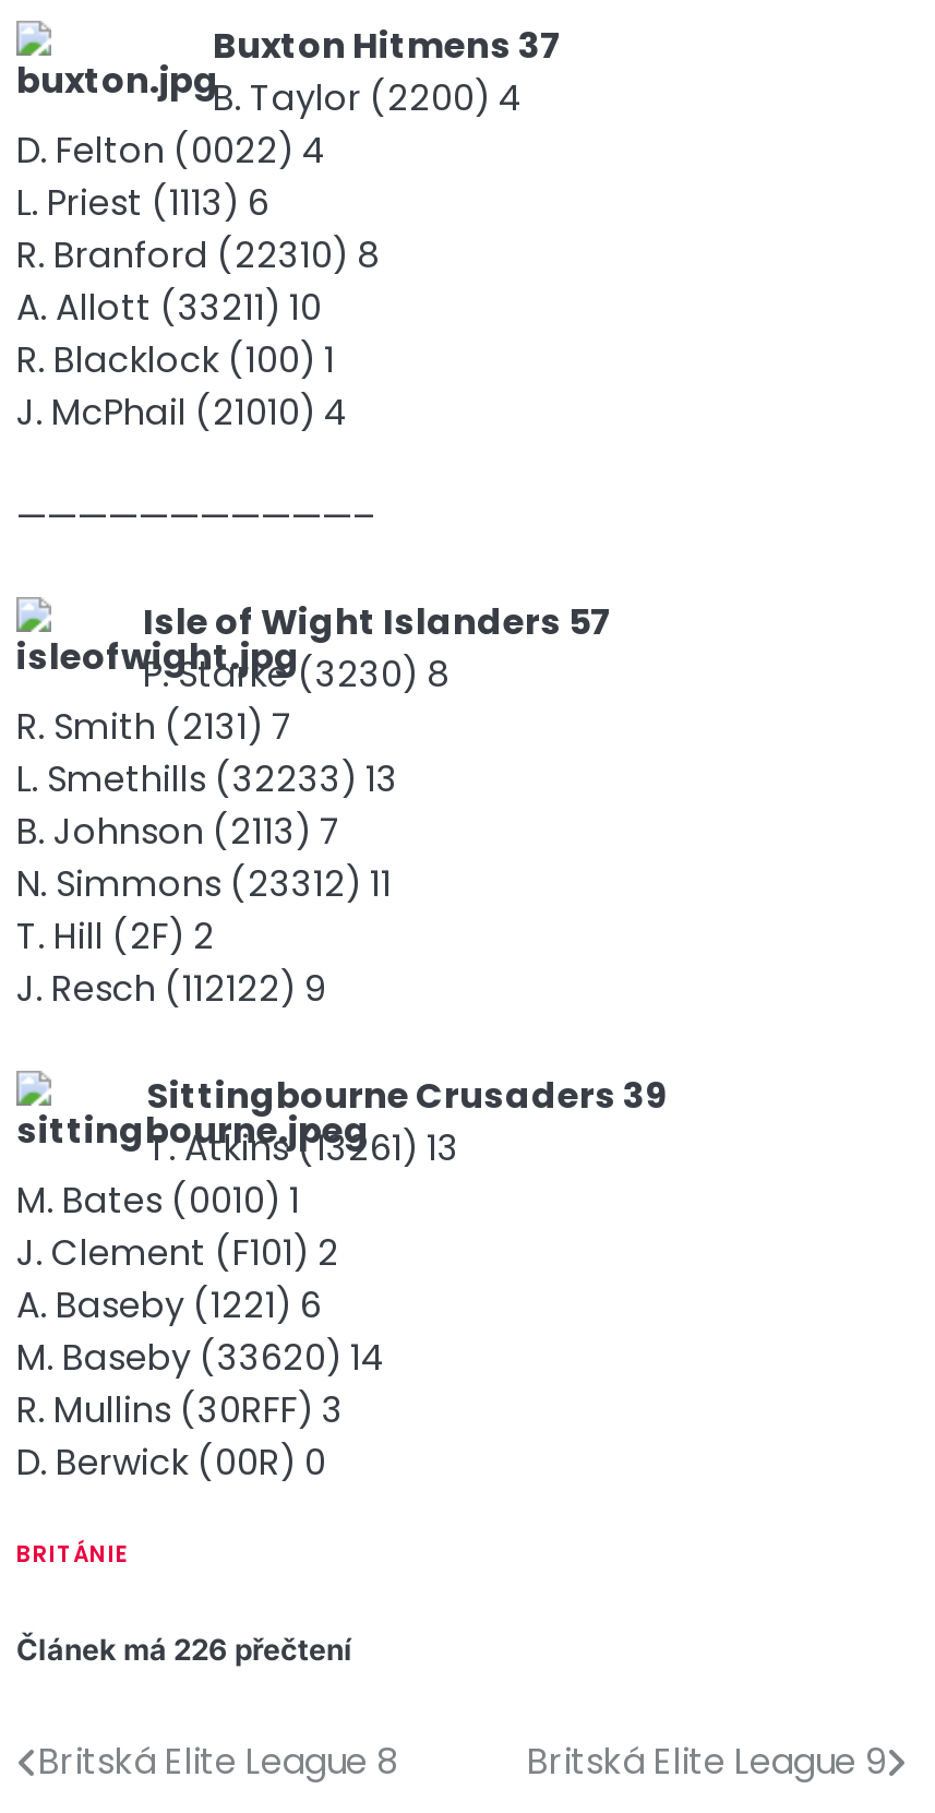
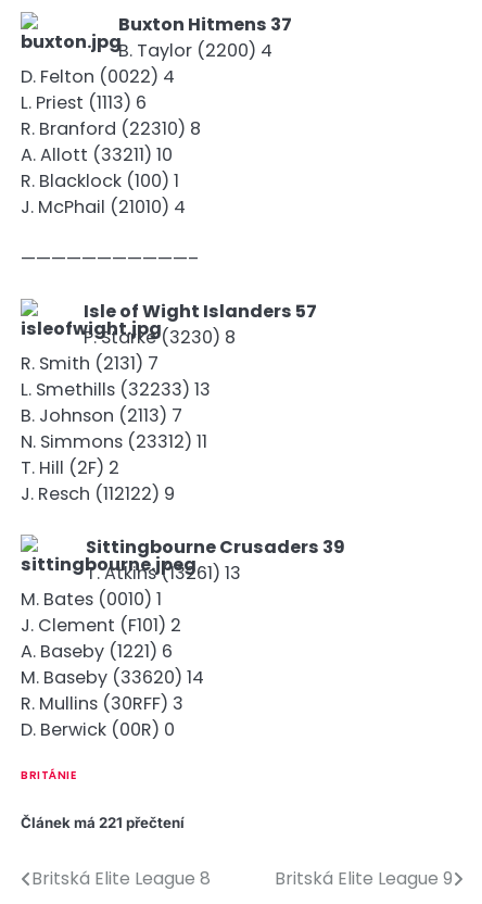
[16,1632,352,1667] Článek má 226 přečtení -> [21,814,185,831] Článek má 221 přečtení

